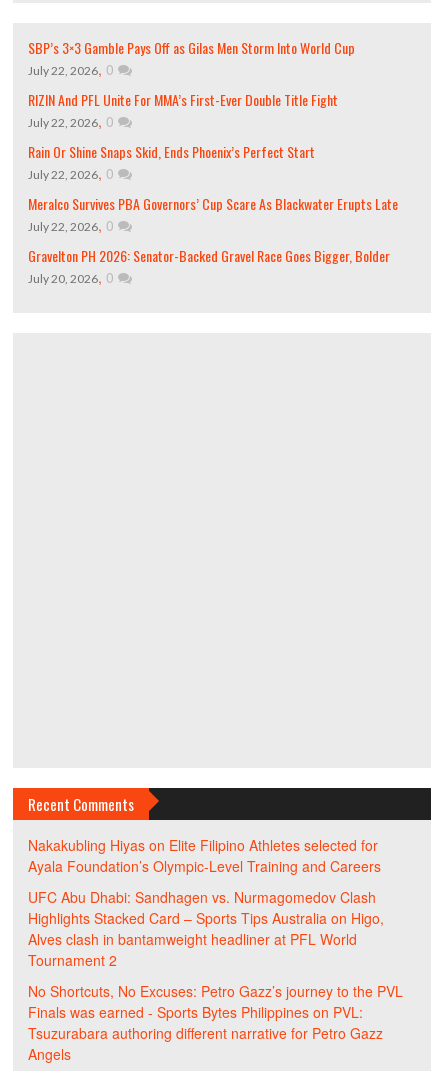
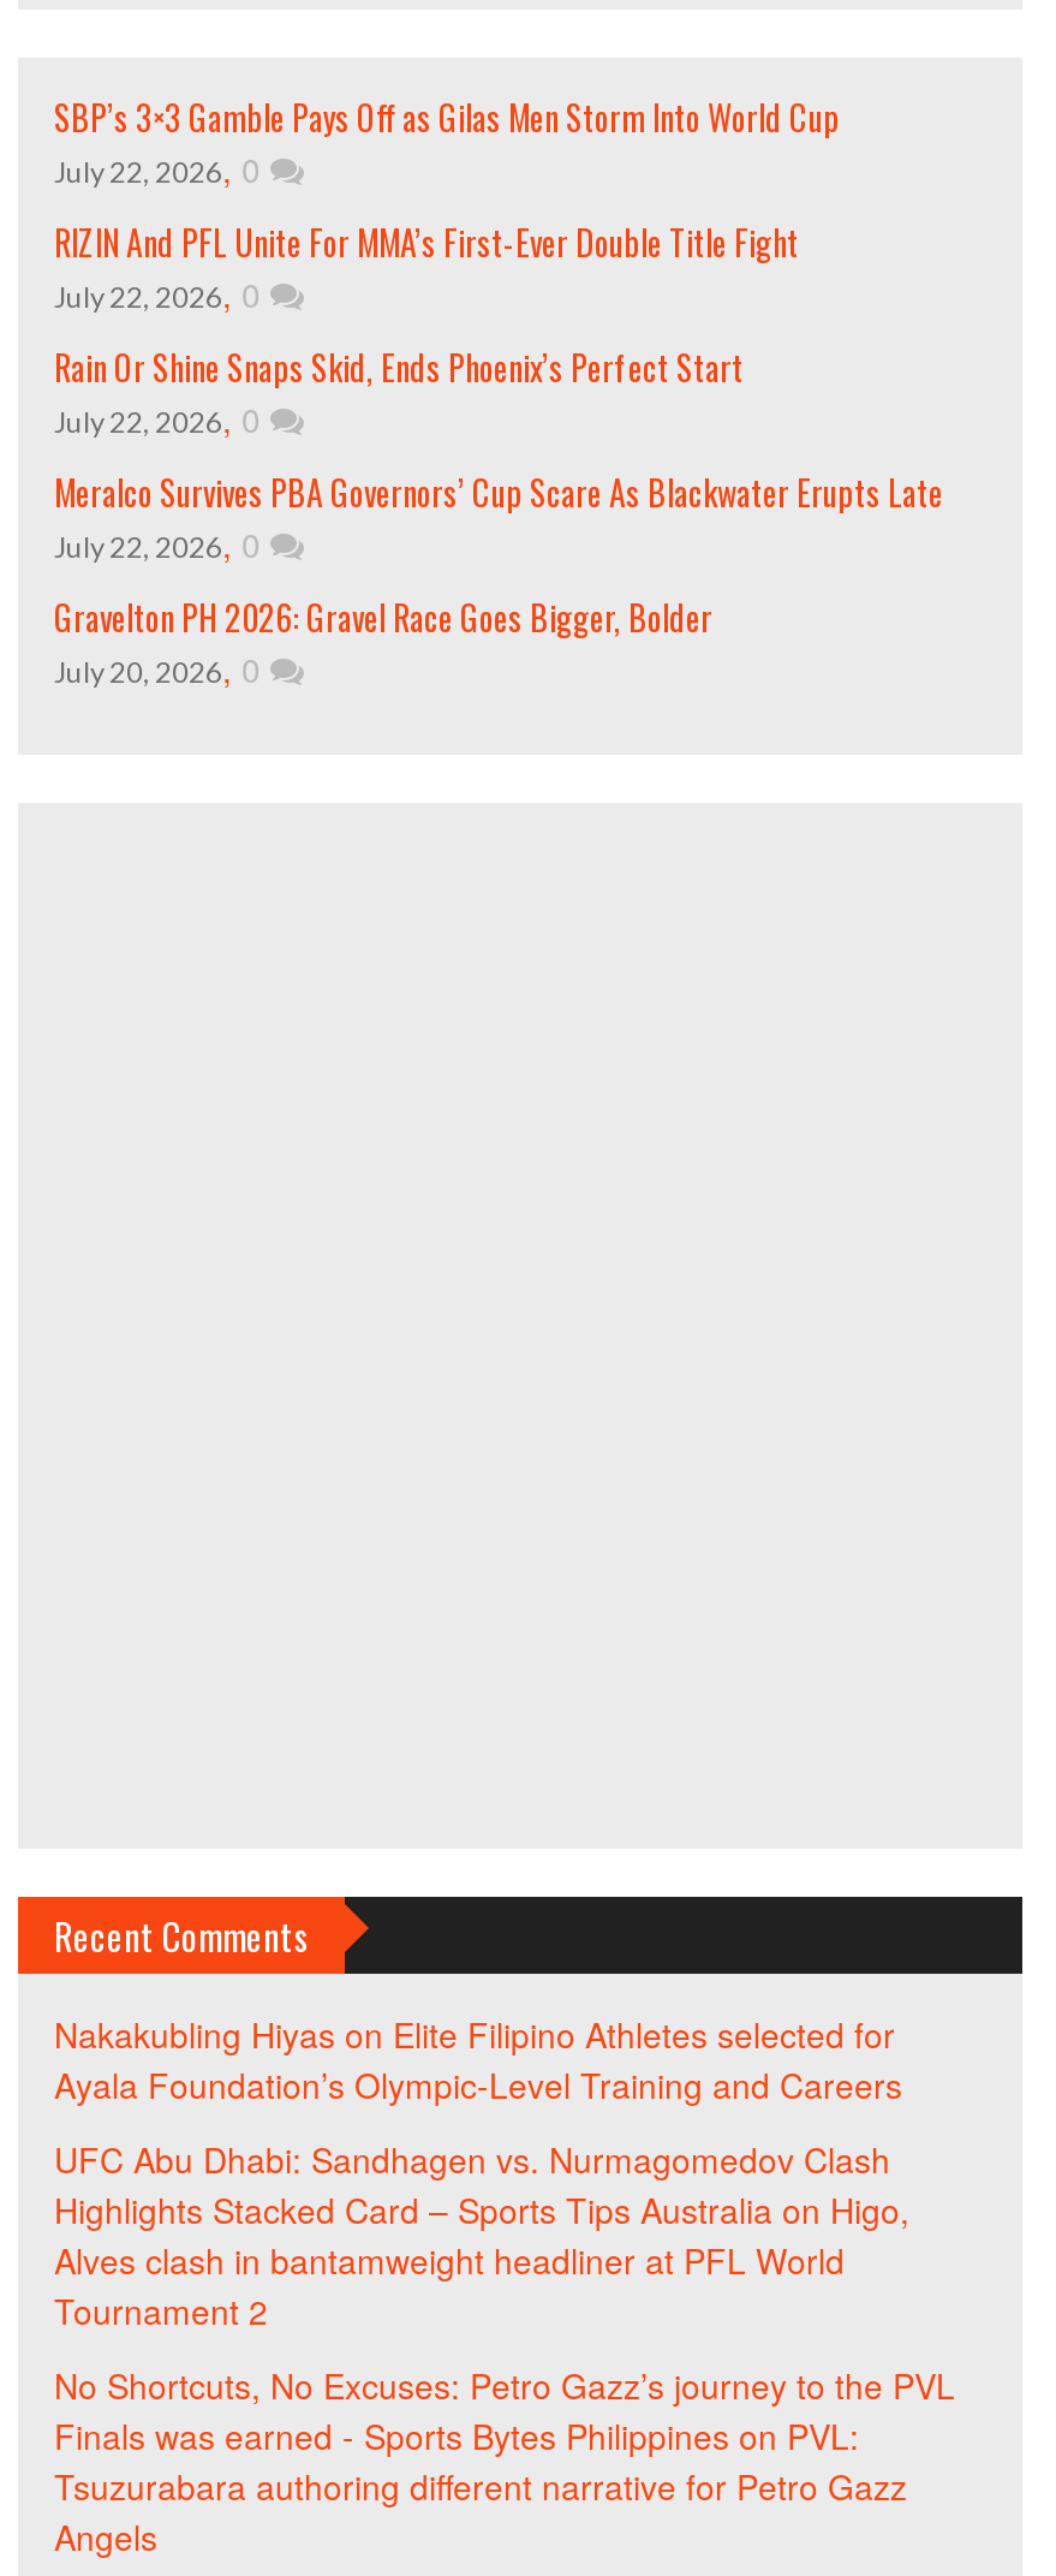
[28,245,390,266] Gravelton PH 2026: Senator-Backed Gravel Race Goes Bigger, Bolder -> [54,592,712,642] Gravelton PH 2026: Gravel Race Goes Bigger, Bolder

